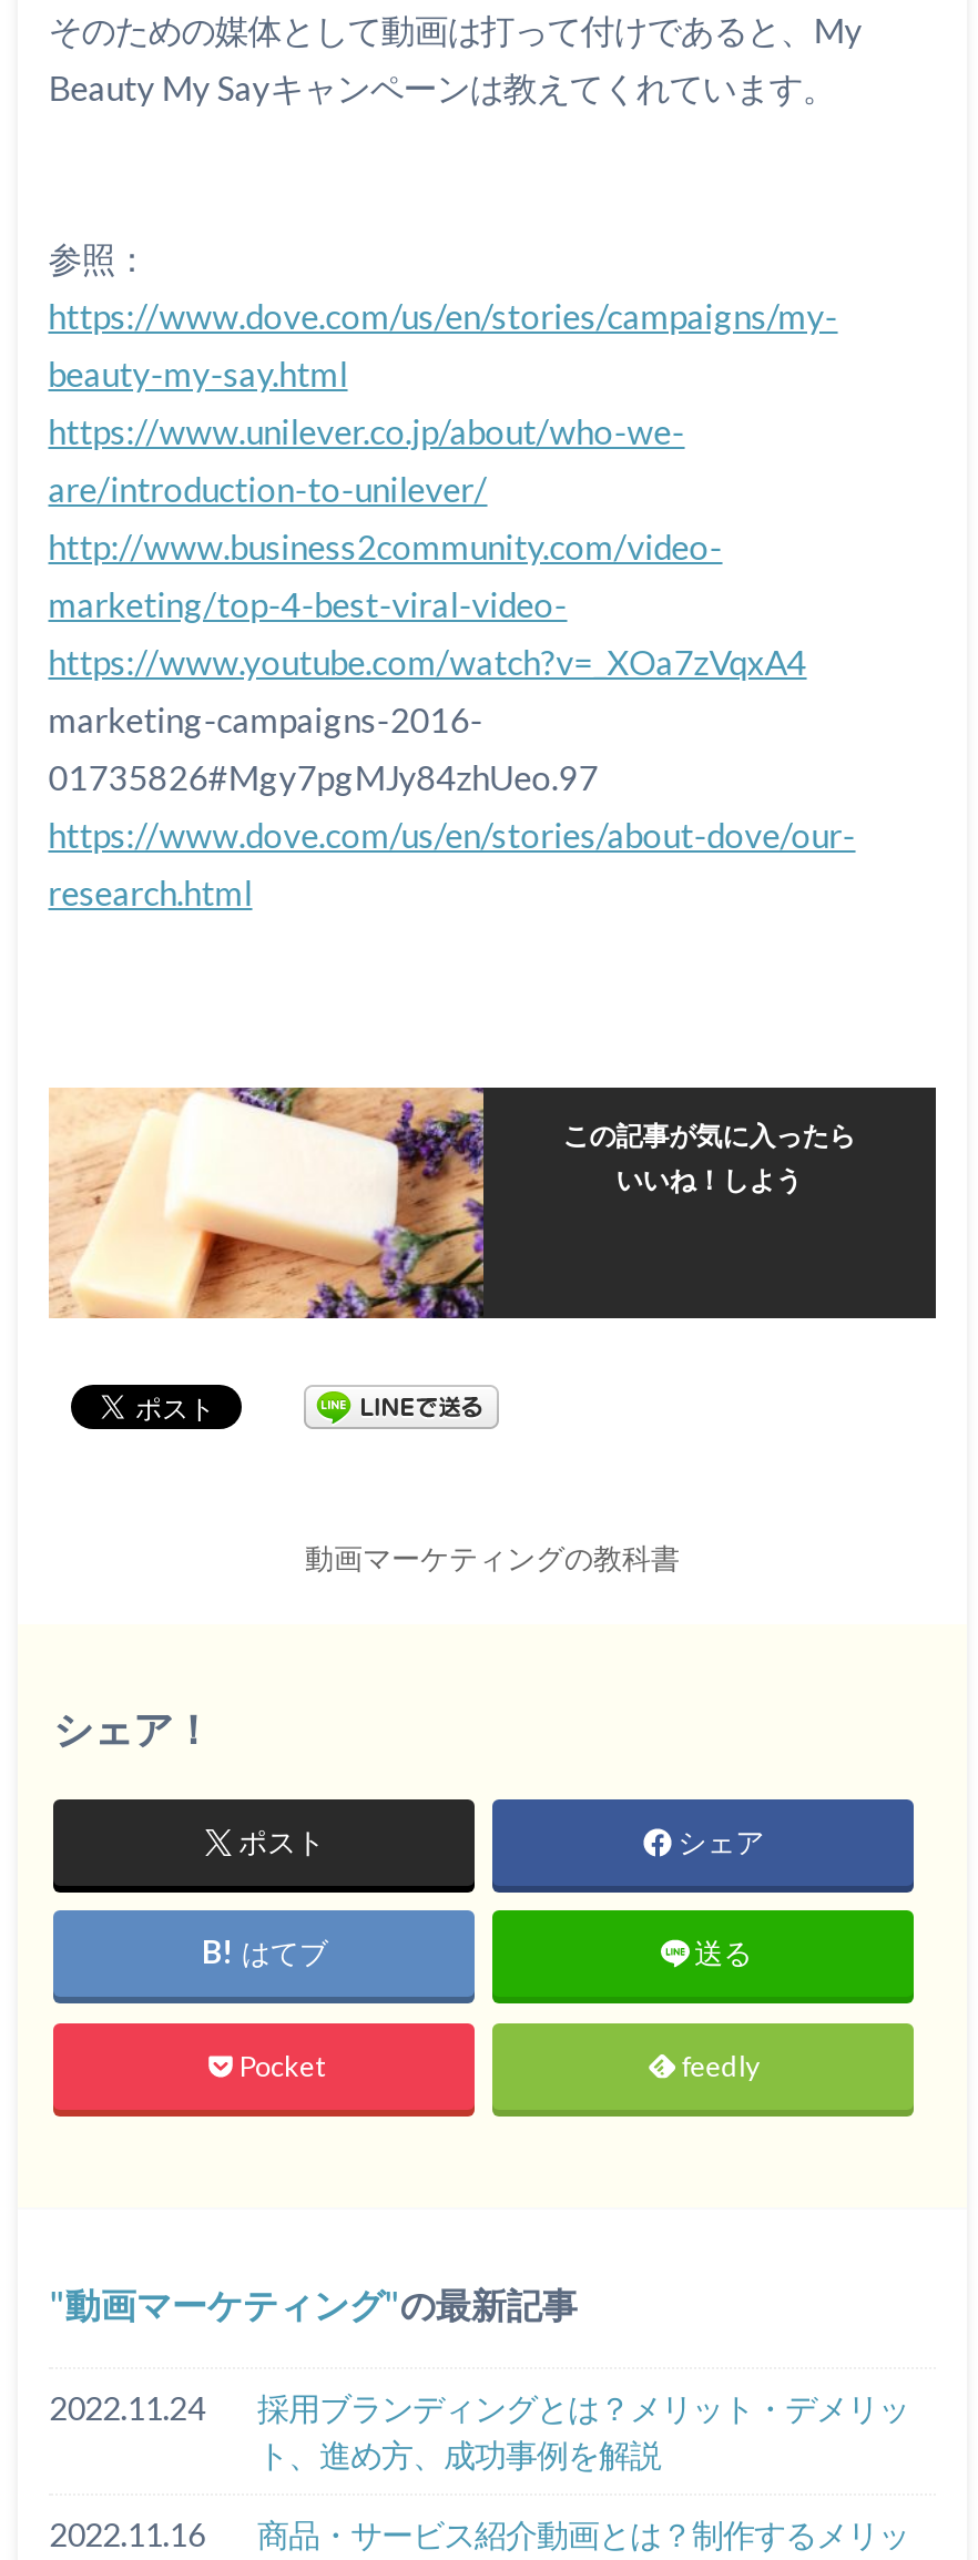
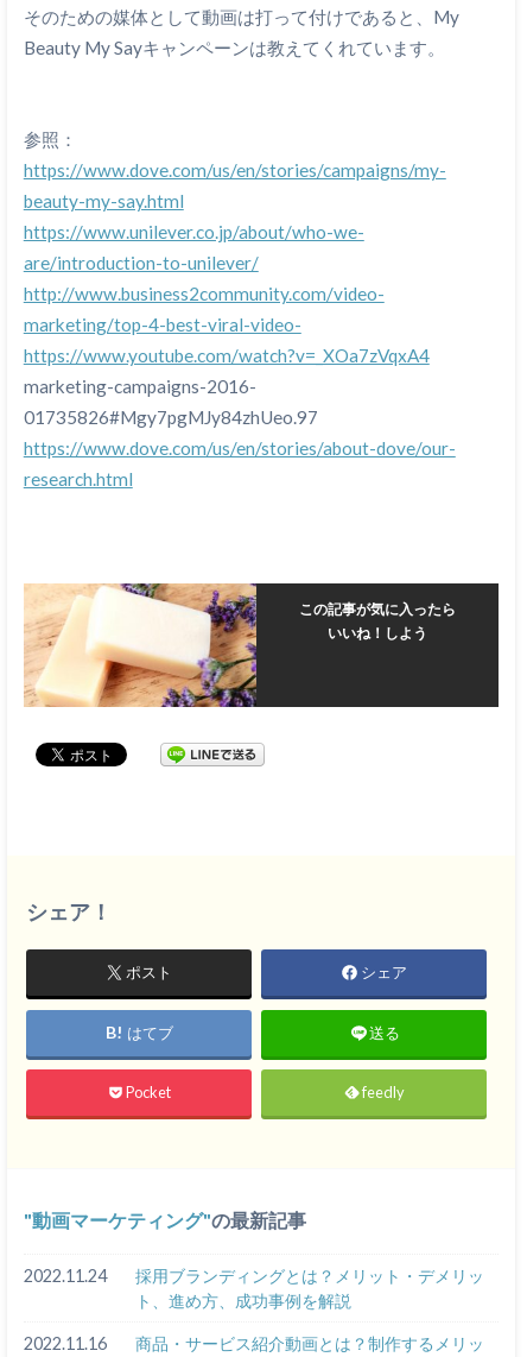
[305,1541,680,1576] 動画マーケティングの教科書 -> none

